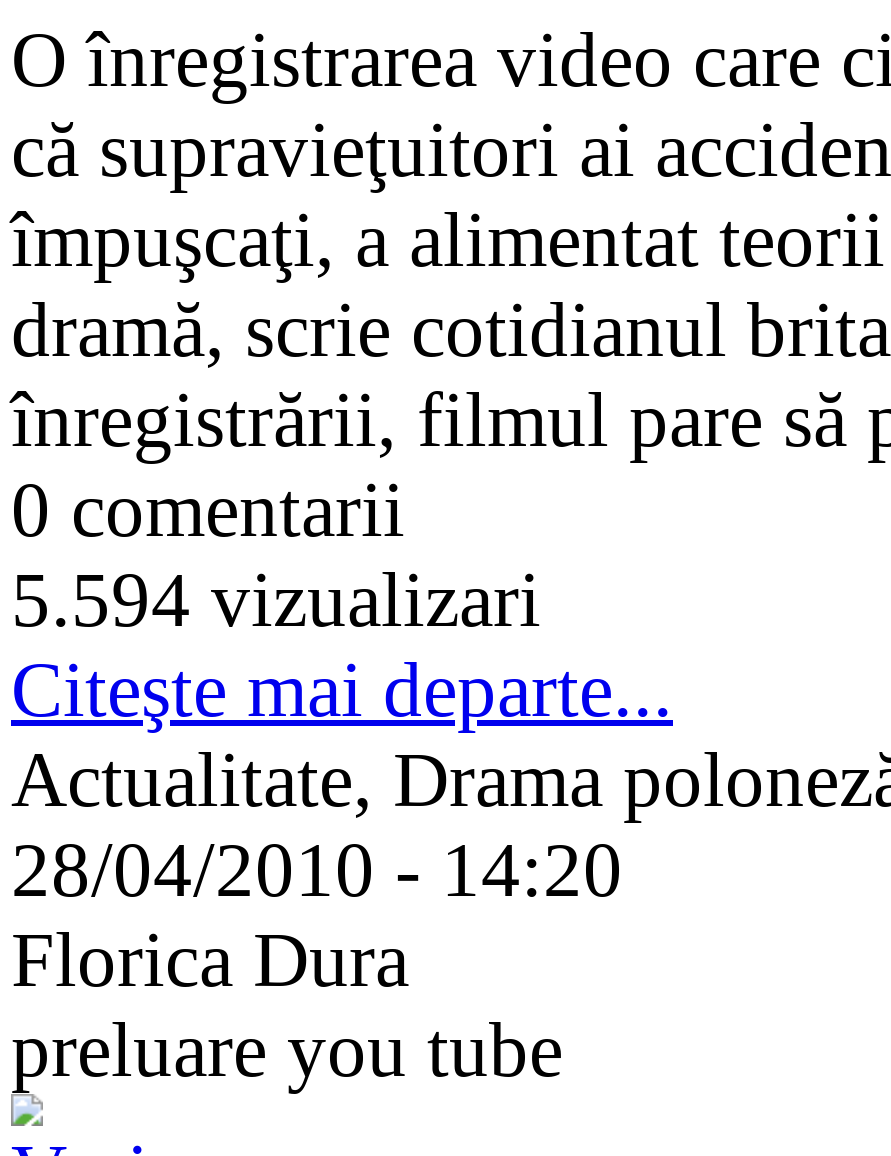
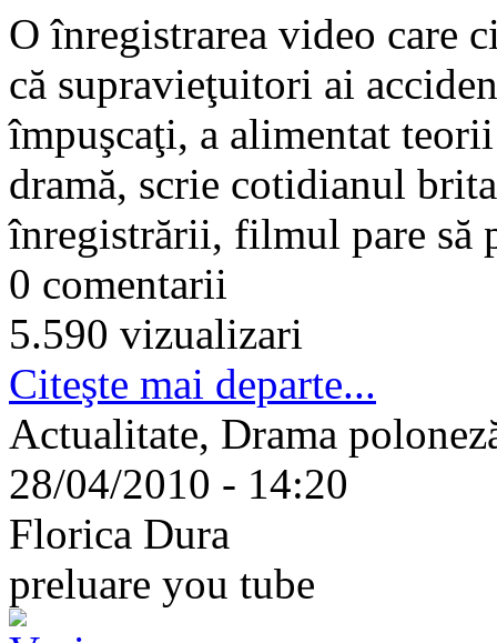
[11,556,541,642] 5.594 vizualizari -> [9,310,303,357] 5.590 vizualizari

